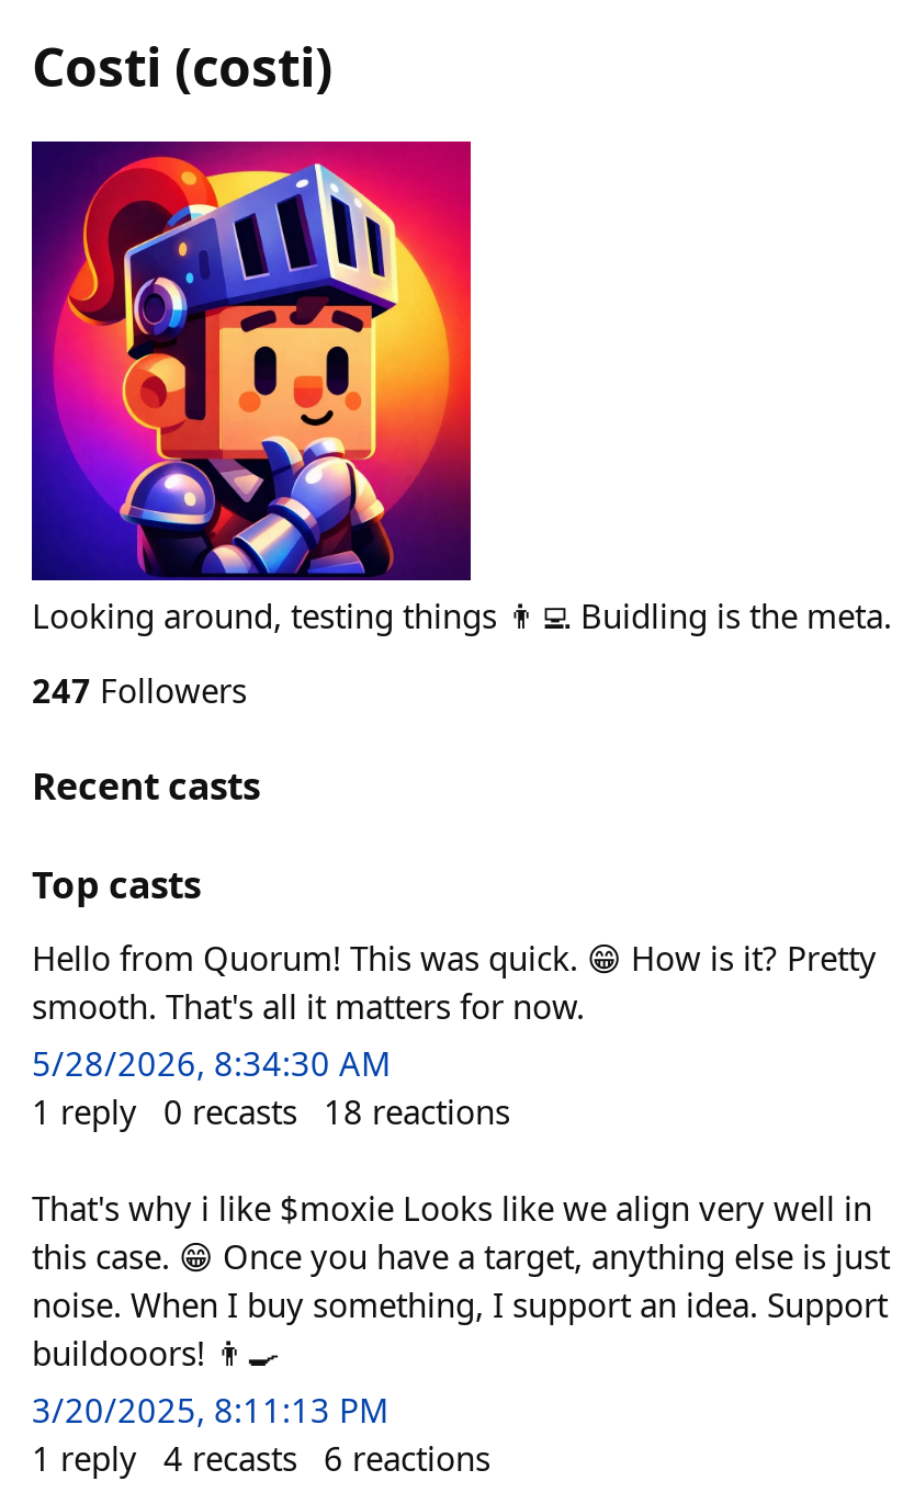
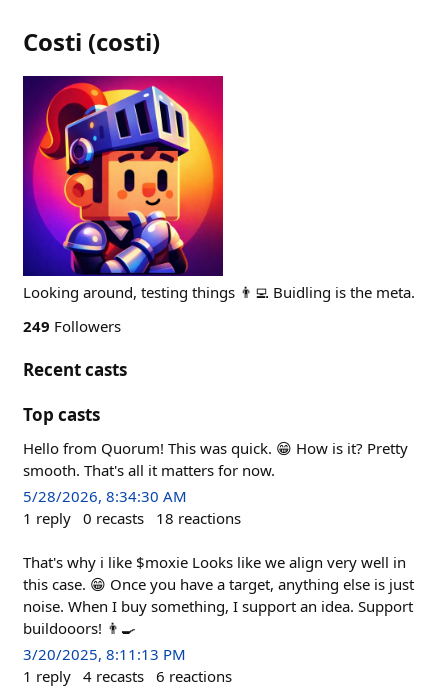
[32,668,247,712] 247 Followers -> [23,316,121,336] 249 Followers

